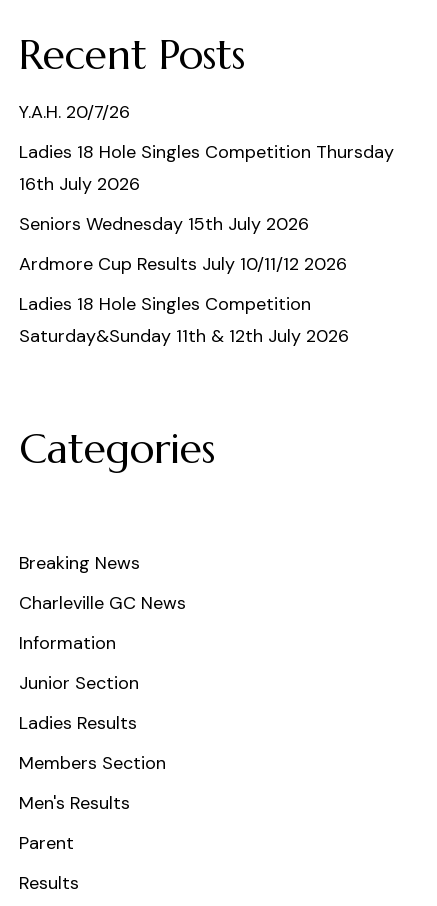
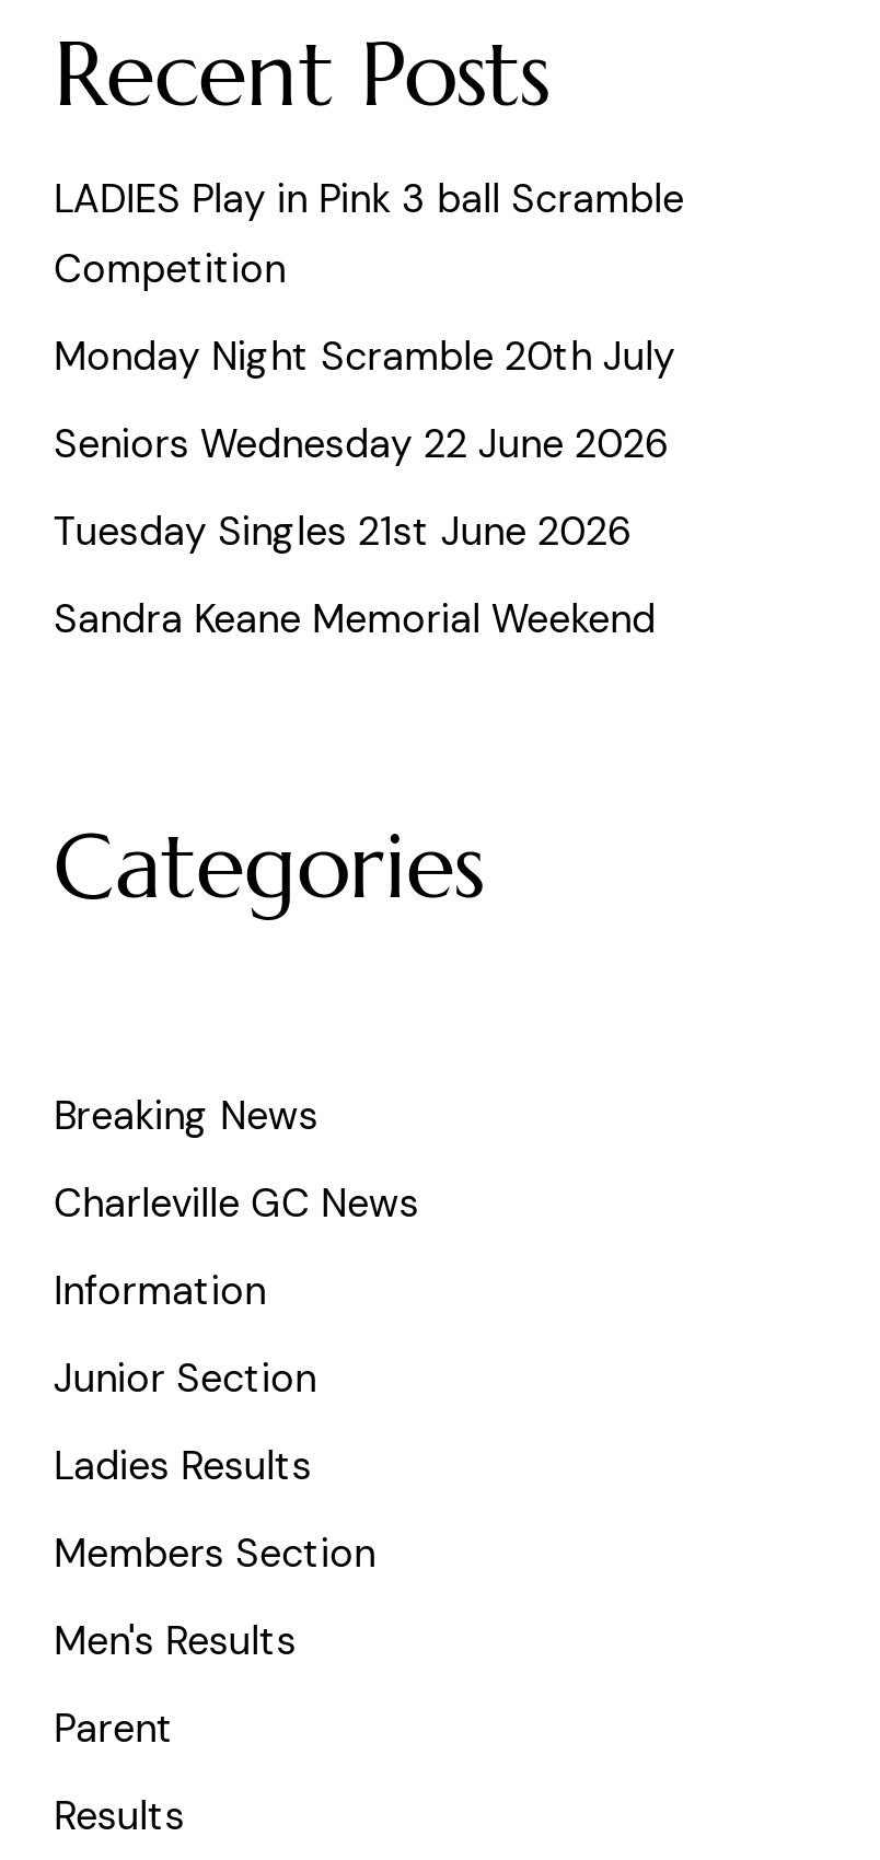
[19,100,130,124] Y.A.H. 20/7/26 -> [53,172,684,295] LADIES Play in Pink 3 ball Scramble | Competition
[19,140,394,196] Ladies 18 Hole Singles Competition Thursday | 16th July 2026 -> [53,330,675,383] Monday Night Scramble 20th July
[19,212,309,236] Seniors Wednesday 15th July 2026 -> [53,418,669,470] Seniors Wednesday 22 June 2026
[19,252,347,276] Ardmore Cup Results July 10/11/12 2026 -> [53,505,631,558] Tuesday Singles 21st June 2026
[19,292,349,348] Ladies 18 Hole Singles Competition | Saturday&Sunday 11th & 12th July 2026 -> [53,593,655,645] Sandra Keane Memorial Weekend

